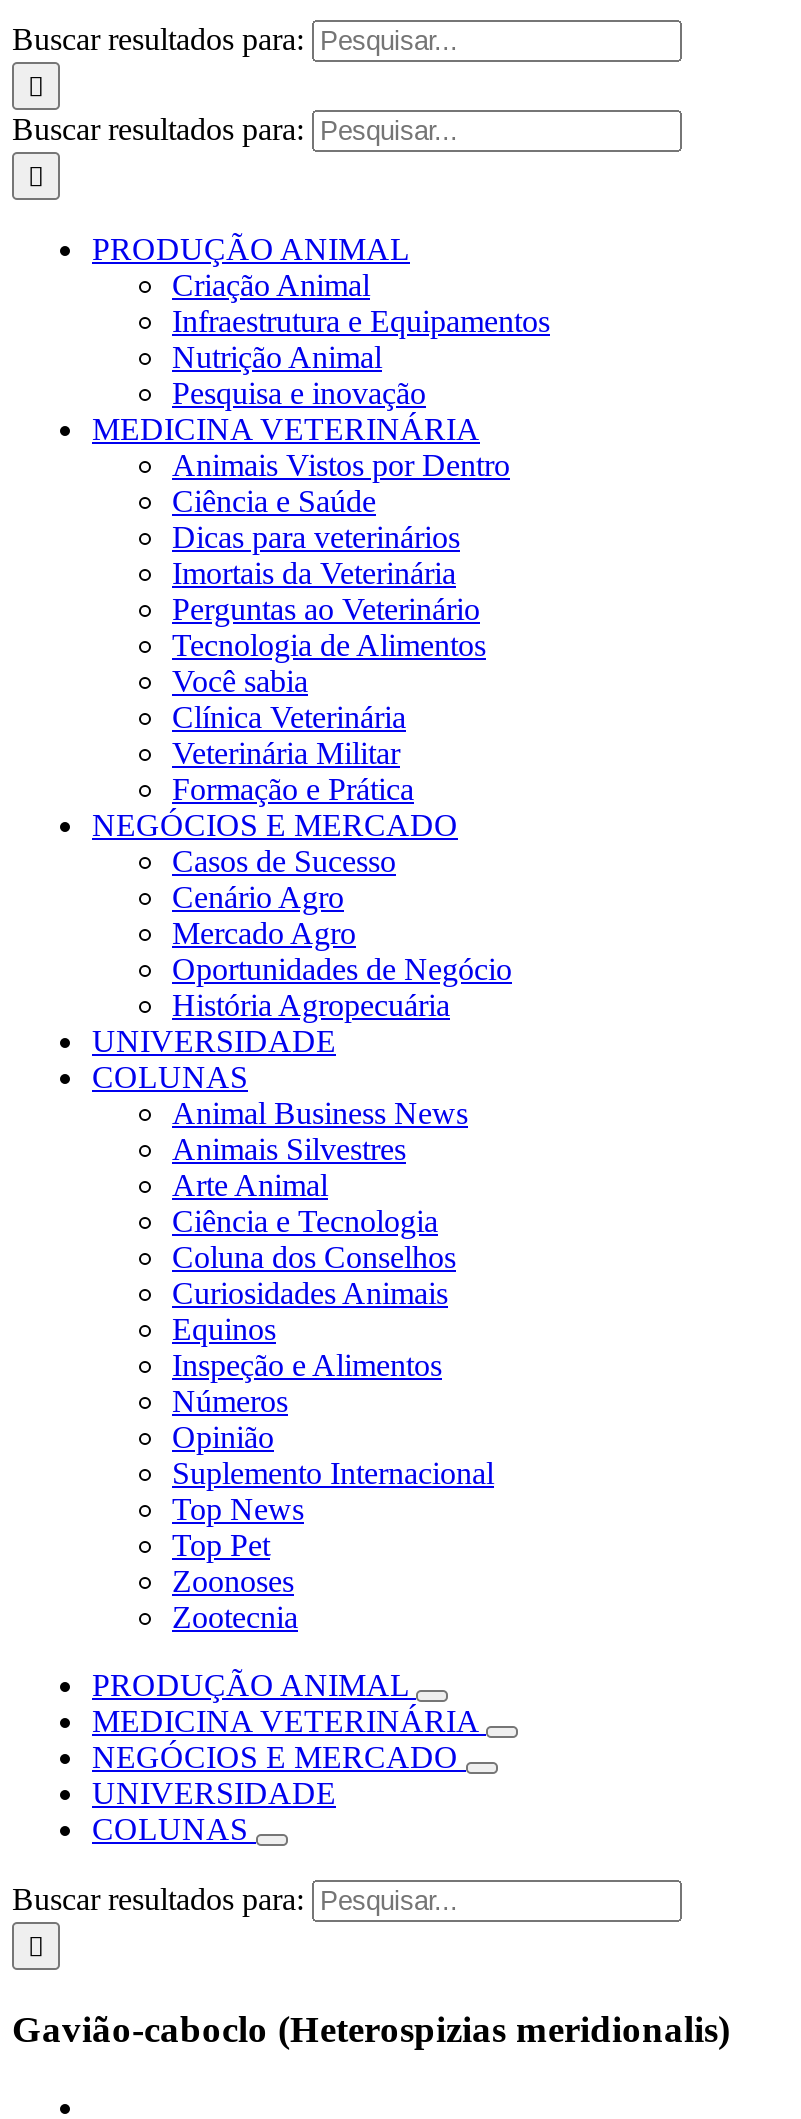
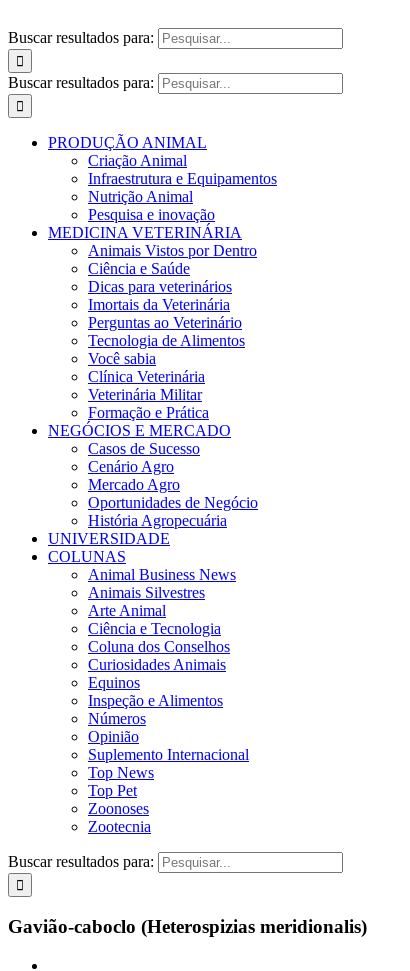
[92,1669,478,1847] PRODUÇÃO ANIMAL | MEDICINA VETERINÁRIA | NEGÓCIOS E MERCADO | UNIVERSIDADE | COLUNAS -> none

